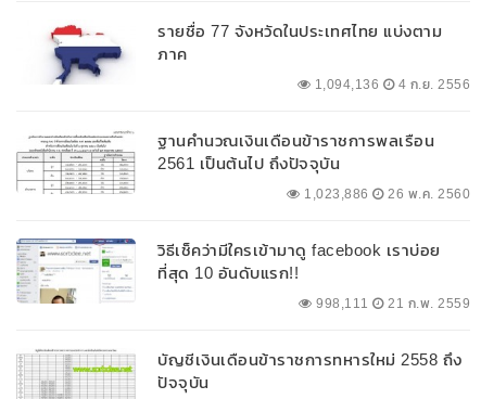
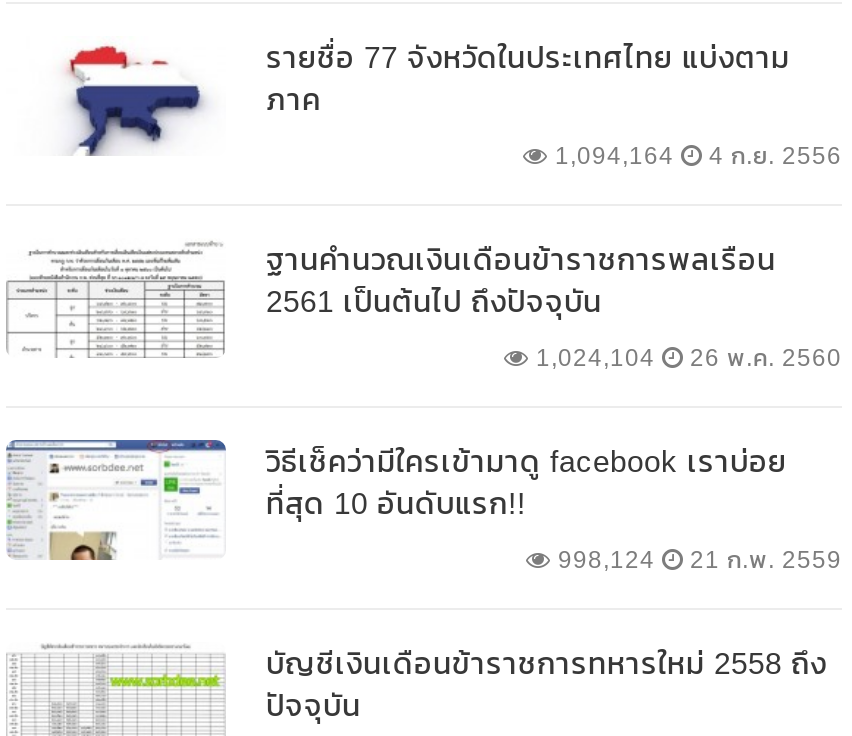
[311,75,470,95] 1,094,136 4 ก.ย. 2556 -> [548,139,842,175] 1,094,164 4 ก.ย. 2556
[300,185,470,204] 1,023,886 26 พ.ค. 2560 -> [529,341,842,377] 1,024,104 26 พ.ค. 2560
[312,294,470,314] 998,111 21 ก.พ. 2559 -> [551,543,842,579] 998,124 21 ก.พ. 2559

